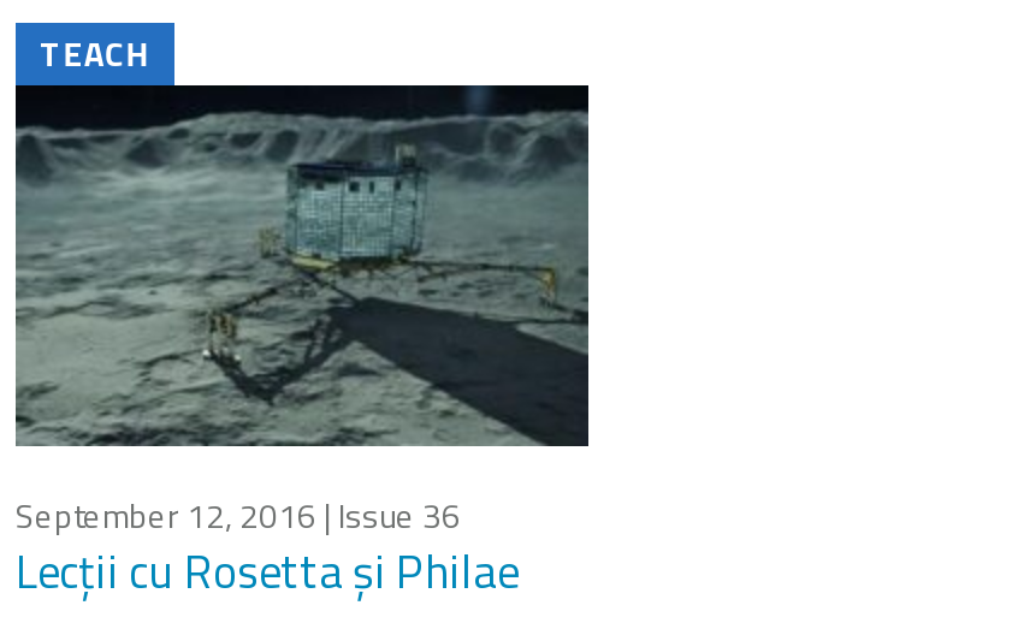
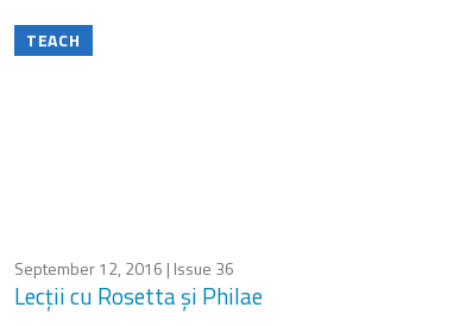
[13,83,591,449] [image] -> none

